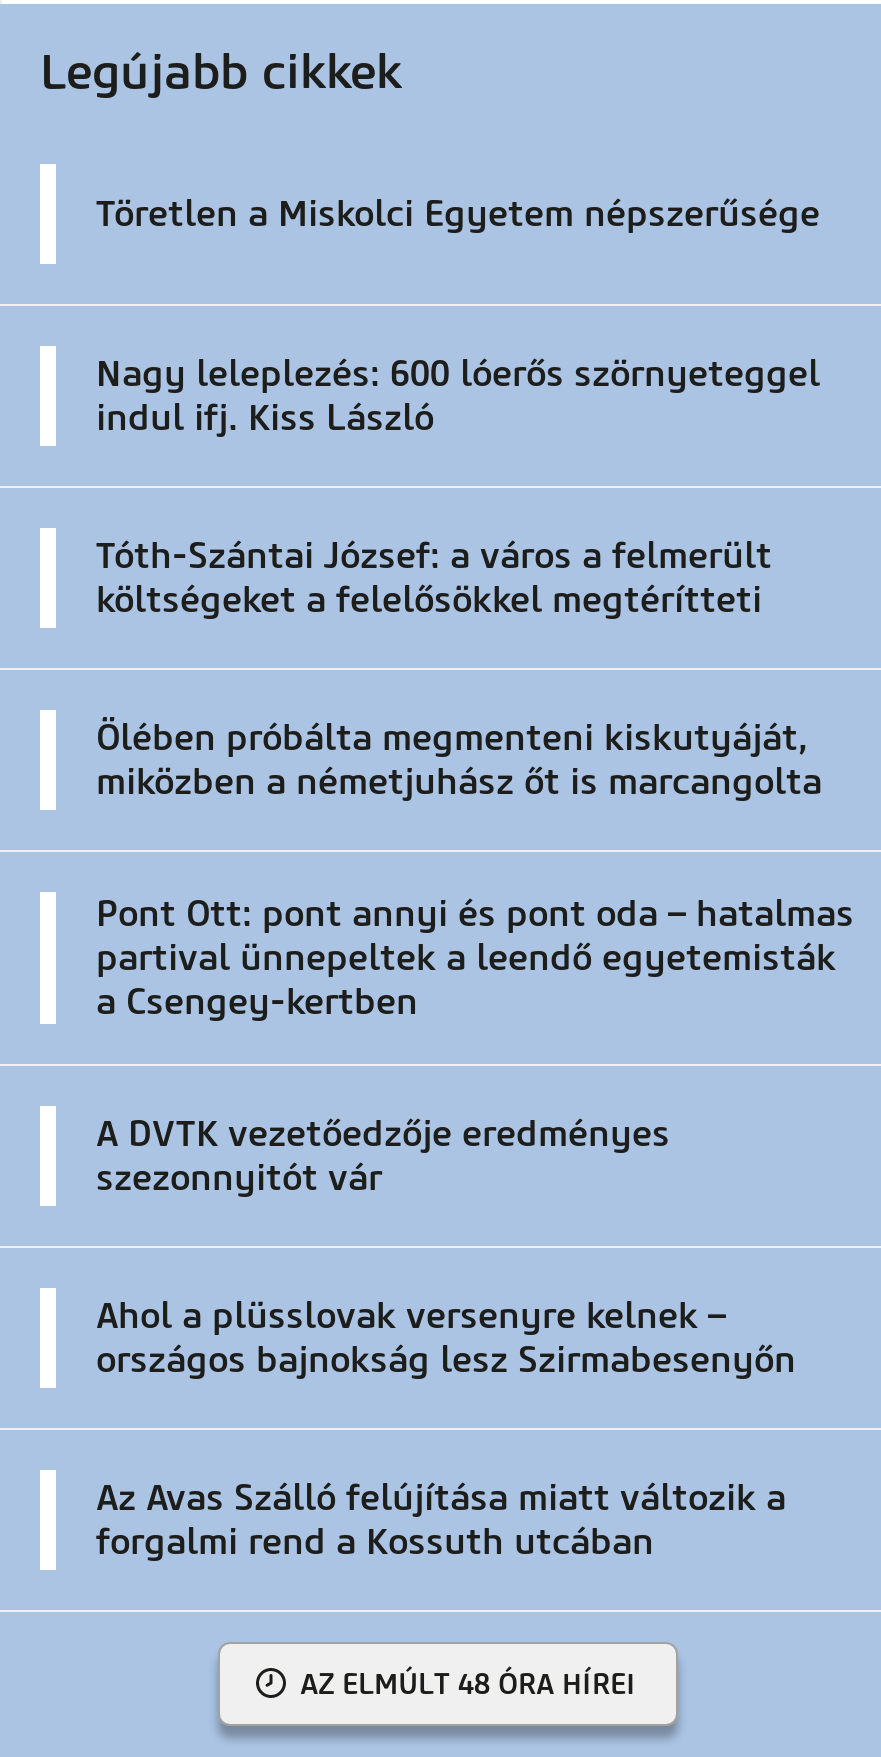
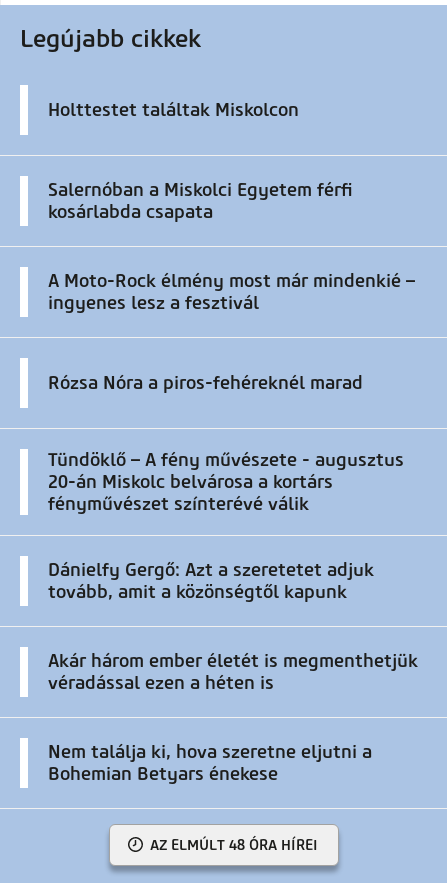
[96,192,820,236] Töretlen a Miskolci Egyetem népszerűsége -> [48,99,299,121] Holttestet találtak Miskolcon
[96,352,820,440] Nagy leleplezés: 600 lóerős szörnyeteggel | indul ifj. Kiss László -> [48,179,353,223] Salernóban a Miskolci Egyetem férfi | kosárlabda csapata
[96,534,772,622] Tóth-Szántai József: a város a felmerült | költségeket a felelősökkel megtérítteti -> [48,270,415,314] A Moto-Rock élmény most már mindenkié – | ingyenes lesz a fesztivál
[96,716,822,804] Ölében próbálta megmenteni kiskutyáját, | miközben a németjuhász őt is marcangolta -> [48,372,363,394] Rózsa Nóra a piros-fehéreknél marad
[96,892,854,1024] Pont Ott: pont annyi és pont oda – hatalmas | partival ünnepeltek a leendő egyetemisták | a Csengey-kertben -> [48,449,404,515] Tündöklő – A fény művészete - augusztus | 20-án Miskolc belvárosa a kortárs | fényművészet színterévé válik
[96,1112,670,1200] A DVTK vezetőedzője eredményes | szezonnyitót vár -> [48,559,374,603] Dánielfy Gergő: Azt a szeretetet adjuk | tovább, amit a közönségtől kapunk
[96,1294,796,1382] Ahol a plüsslovak versenyre kelnek – | országos bajnokság lesz Szirmabesenyőn -> [48,650,418,694] Akár három ember életét is megmenthetjük | véradással ezen a héten is
[96,1476,786,1564] Az Avas Szálló felújítása miatt változik a | forgalmi rend a Kossuth utcában -> [48,741,372,785] Nem találja ki, hova szeretne eljutni a | Bohemian Betyars énekese

